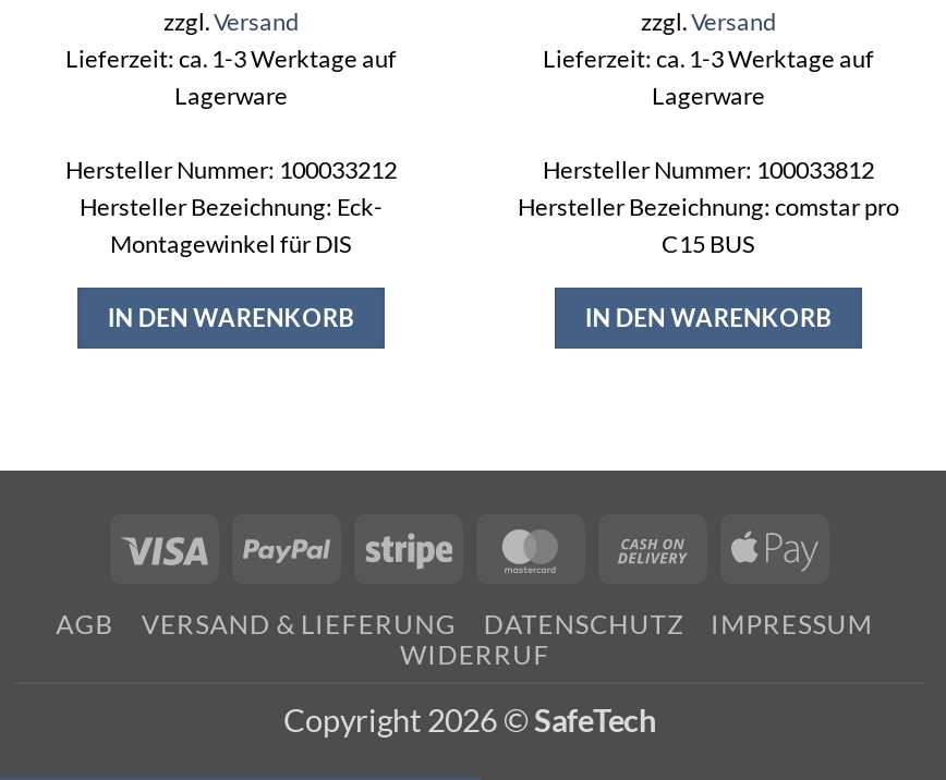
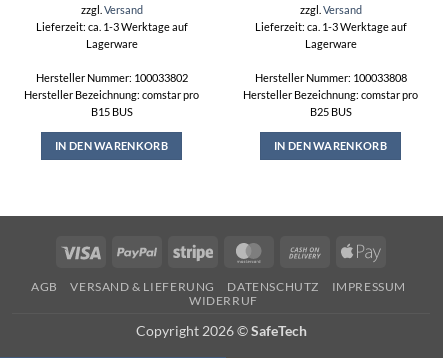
[65,155,397,258] Hersteller Nummer: 100033212 | Hersteller Bezeichnung: Eck- | Montagewinkel für DIS -> [24,71,199,118] Hersteller Nummer: 100033802 | Hersteller Bezeichnung: comstar pro | B15 BUS
[543,155,874,184] Hersteller Nummer: 100033812 -> [254,71,406,84] Hersteller Nummer: 100033808
[662,229,755,258] C15 BUS -> [309,105,351,118] B25 BUS

